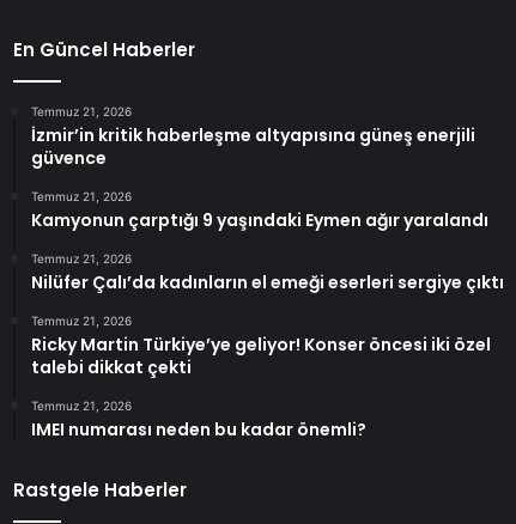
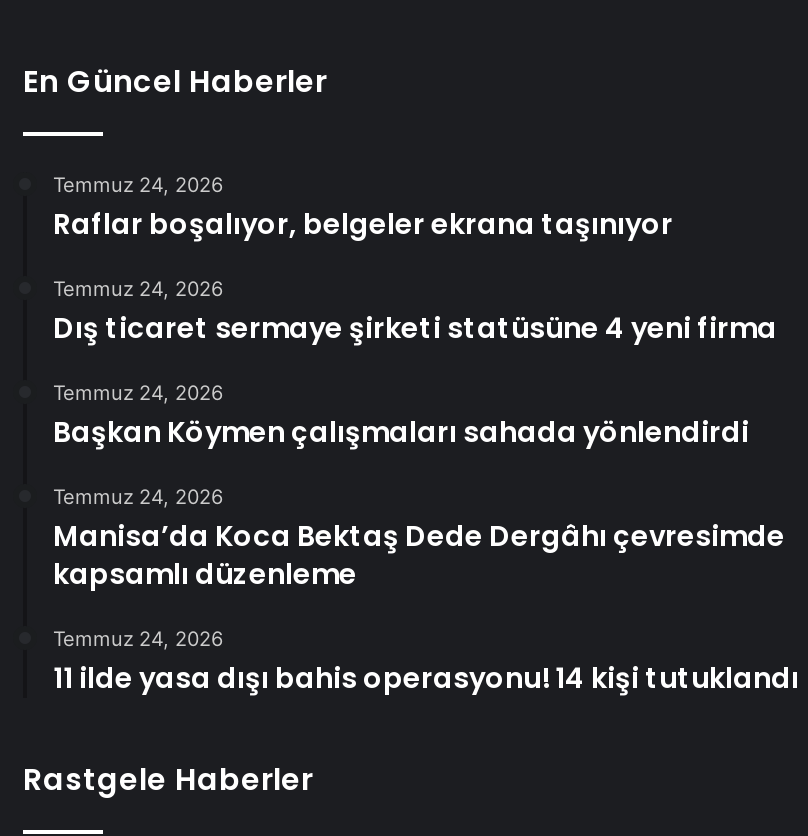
[31,103,475,169] Temmuz 21, 2026 | İzmir’in kritik haberleşme altyapısına güneş enerjili | güvence -> [53,171,673,243] Temmuz 24, 2026 | Raflar boşalıyor, belgeler ekrana taşınıyor
[31,188,488,231] Temmuz 21, 2026 | Kamyonun çarptığı 9 yaşındaki Eymen ağır yaralandı -> [53,275,777,347] Temmuz 24, 2026 | Dış ticaret sermaye şirketi statüsüne 4 yeni firma
[31,251,504,294] Temmuz 21, 2026 | Nilüfer Çalı’da kadınların el emeği eserleri sergiye çıktı -> [53,379,749,451] Temmuz 24, 2026 | Başkan Köymen çalışmaları sahada yönlendirdi
[31,313,491,379] Temmuz 21, 2026 | Ricky Martin Türkiye’ye geliyor! Konser öncesi iki özel | talebi dikkat çekti -> [53,483,785,593] Temmuz 24, 2026 | Manisa’da Koca Bektaş Dede Dergâhı çevresimde | kapsamlı düzenleme
[31,398,366,441] Temmuz 21, 2026 | IMEI numarası neden bu kadar önemli? -> [53,625,799,697] Temmuz 24, 2026 | 11 ilde yasa dışı bahis operasyonu! 14 kişi tutuklandı

